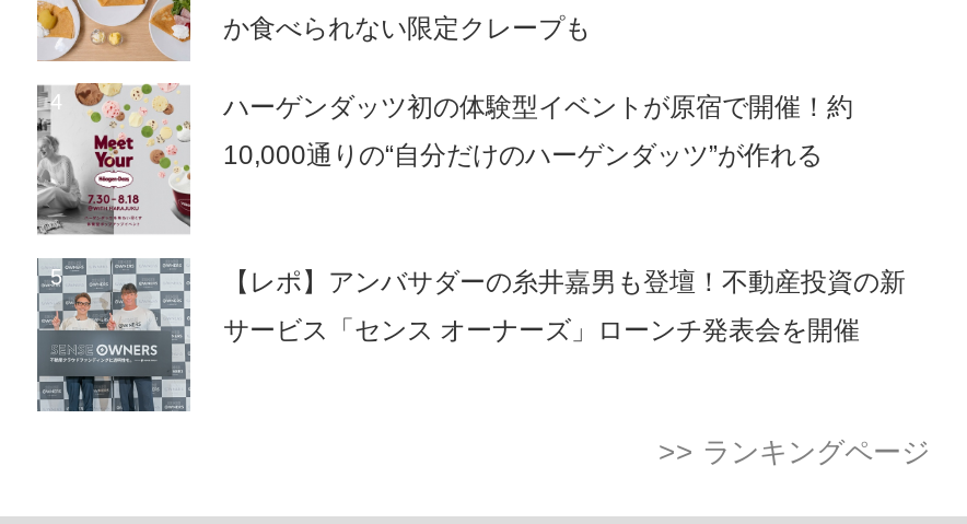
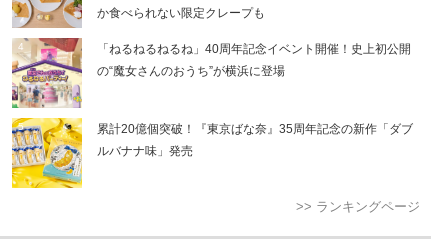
[35,83,853,236] [image] | ハーゲンダッツ初の体験型イベントが原宿で開催！約 -> [11,37,411,108] [image] | 「ねるねるねるね」40周年記念イベント開催！史上初公開
[223,139,823,170] 10,000通りの“自分だけのハーゲンダッツ”が作れる -> [97,63,285,77] の“魔女さんのおうち”が横浜に登場
[35,256,906,414] [image] | 【レポ】アンバサダーの糸井嘉男も登壇！不動産投資の新 -> [11,117,413,189] [image] | 累計20億個突破！『東京ばな奈』35周年記念の新作「ダブ
[223,314,860,345] サービス「センス オーナーズ」ローンチ発表会を開催 -> [97,143,193,157] ルバナナ味」発売

